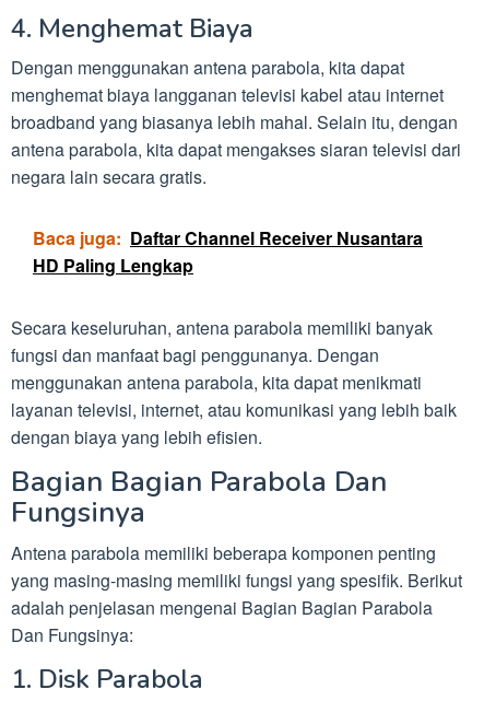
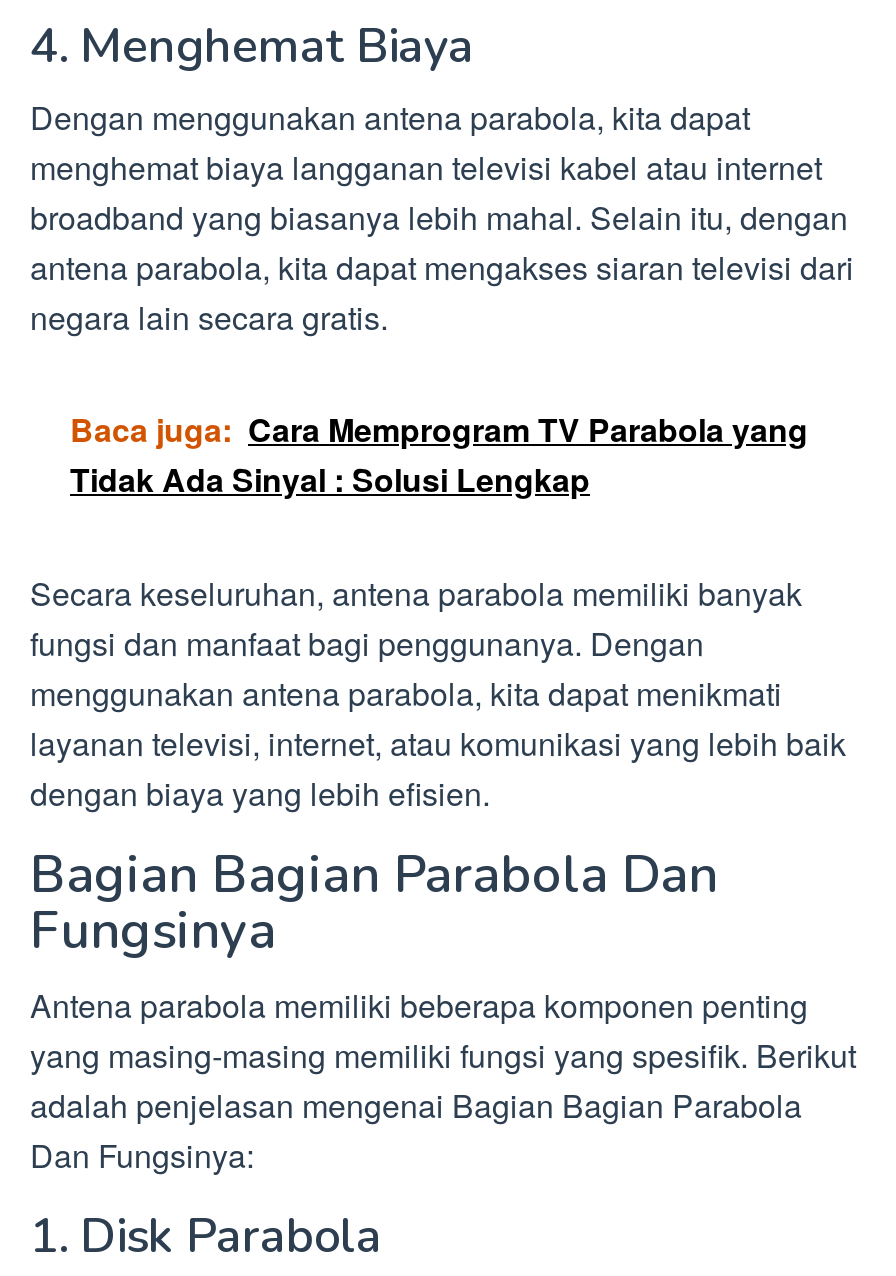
[33,225,423,277] Baca juga: Daftar Channel Receiver Nusantara | HD Paling Lengkap -> [70,405,808,501] Baca juga: Cara Memprogram TV Parabola yang | Tidak Ada Sinyal : Solusi Lengkap

